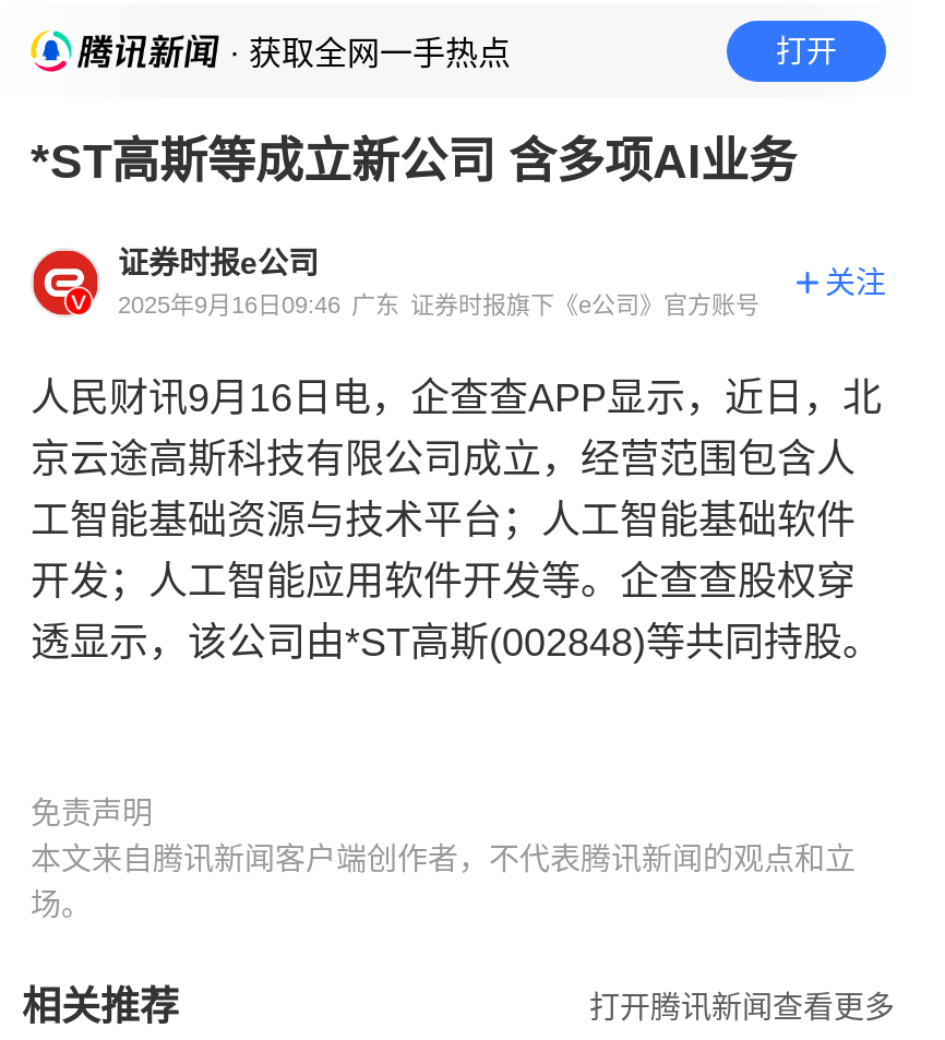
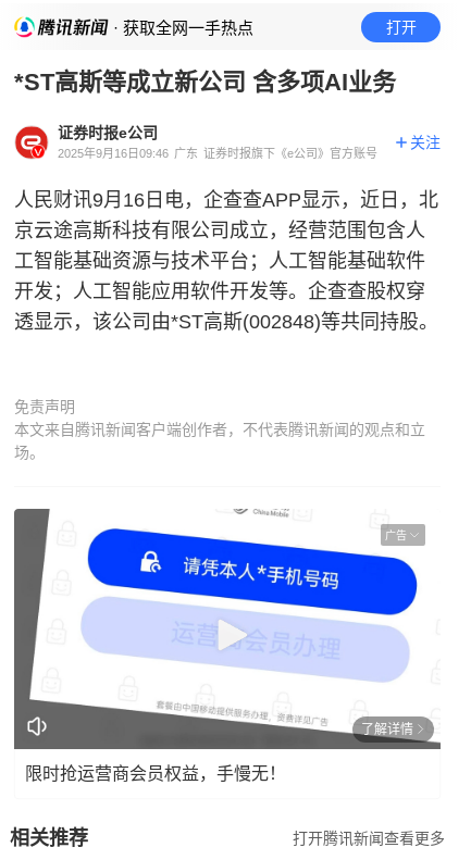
none -> [13,508,442,750] [image] | 广告
none -> [25,721,413,782] 了解详情 | 限时抢运营商会员权益，手慢无！

